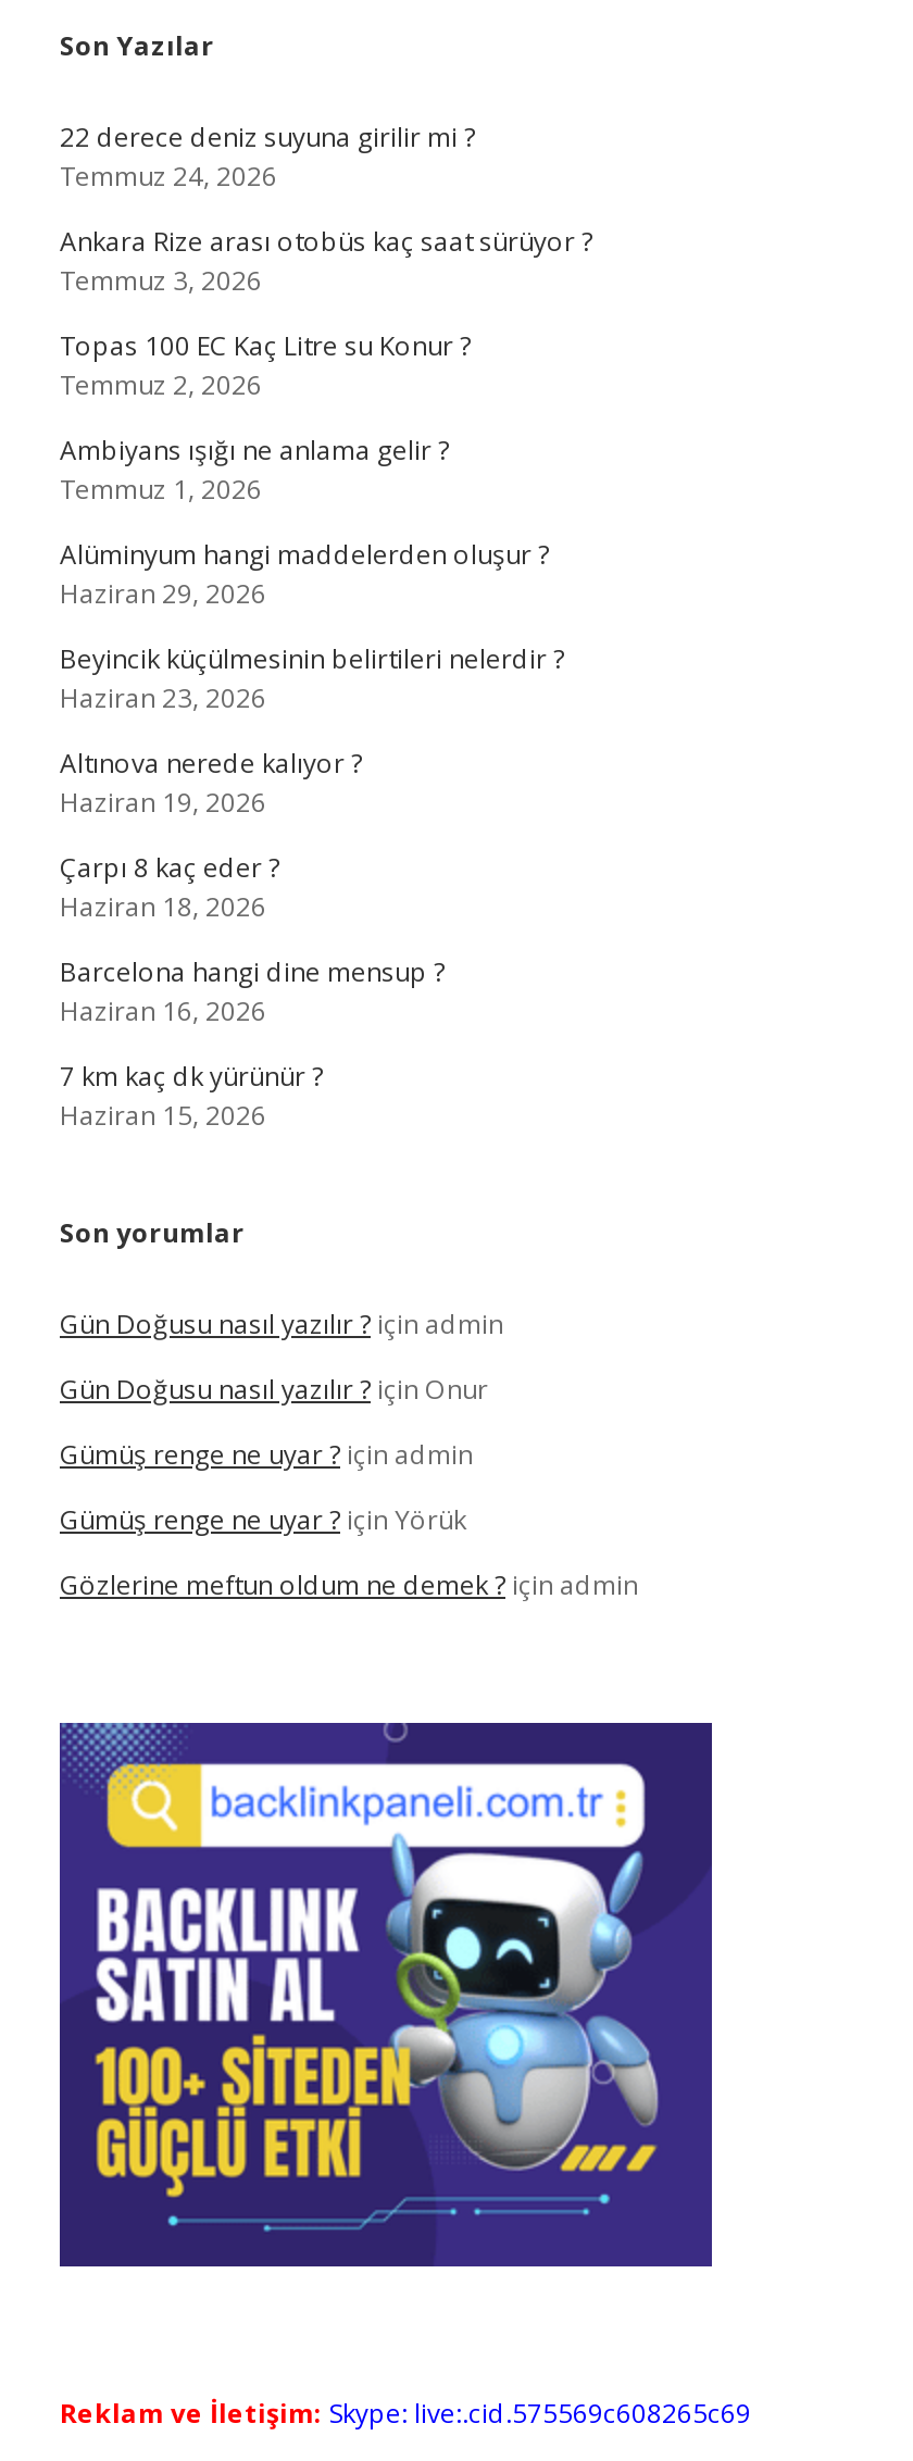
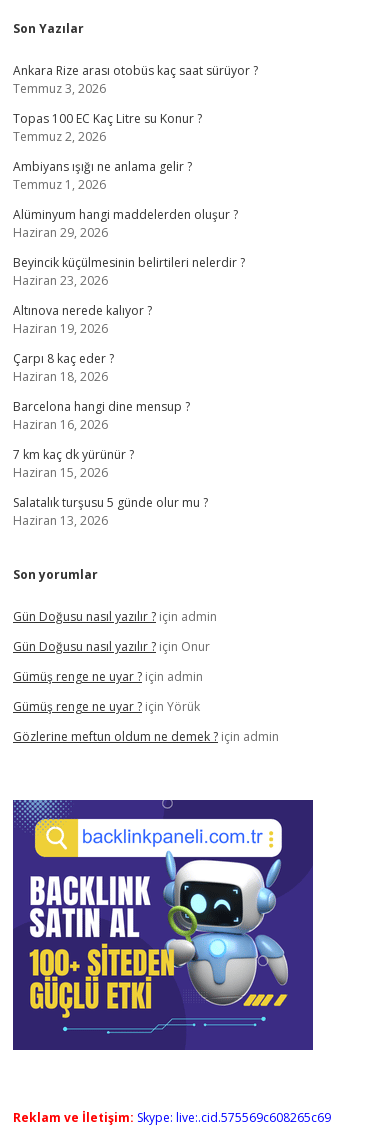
[60,118,475,195] 22 derece deniz suyuna girilir mi ? | Temmuz 24, 2026 -> none
moved [60,223,592,1134] -> [13,62,258,481]: Ankara Rize arası otobüs kaç saat sürüyor ? | Temmuz 3, 2026 | Topas 100 EC Kaç Litre su Konur ? | ... | 7 km kaç dk yürünür ? | Haziran 15, 2026
none -> [13,494,208,529] Salatalık turşusu 5 günde olur mu ? | Haziran 13, 2026

